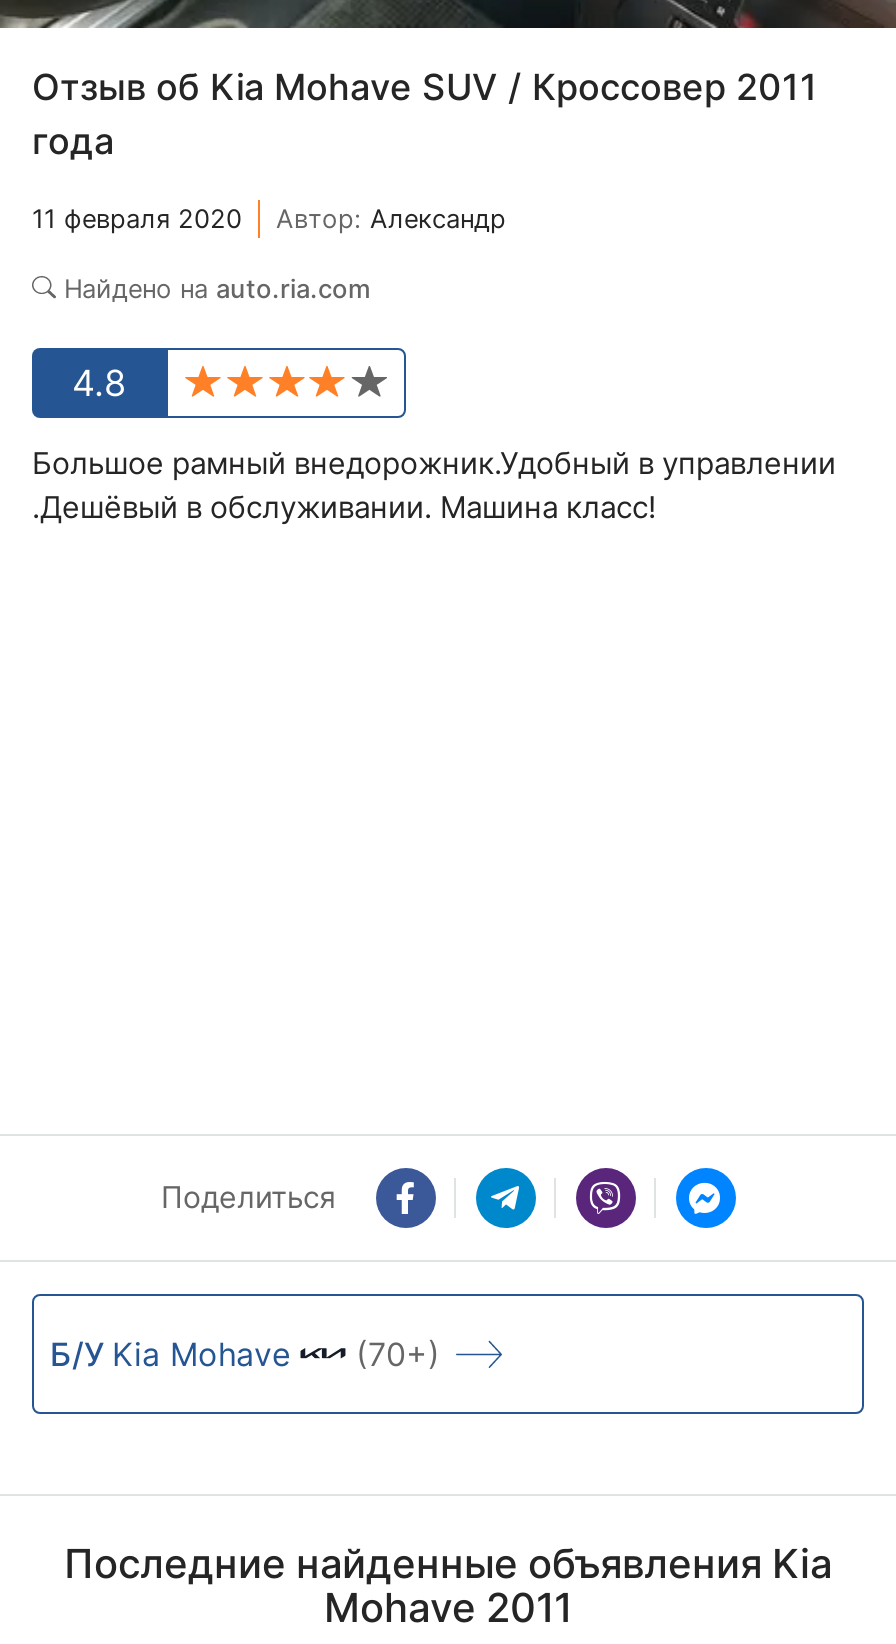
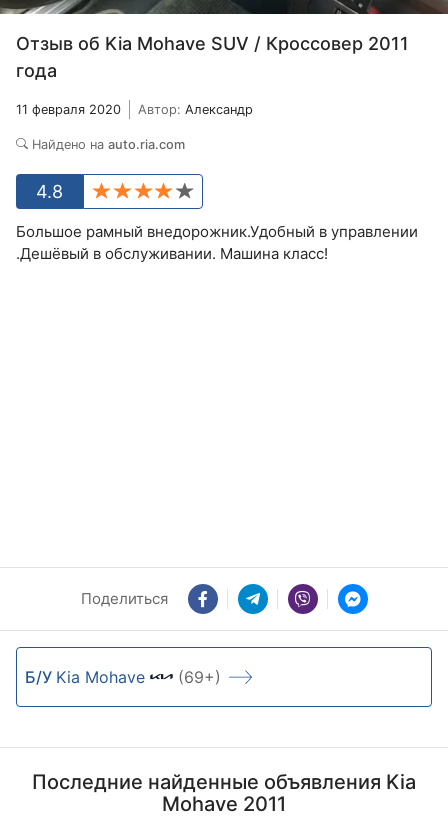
[50,1333,440,1373] Б/У Kia Mohave (70+) -> [25,667,221,687] Б/У Kia Mohave (69+)

